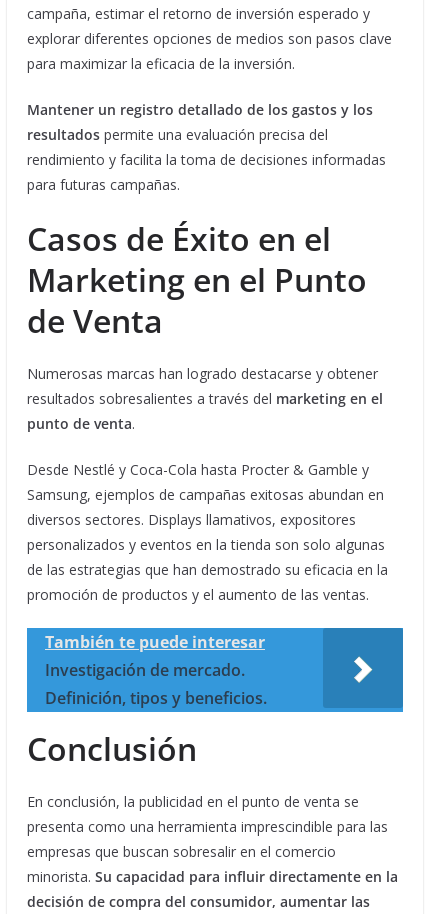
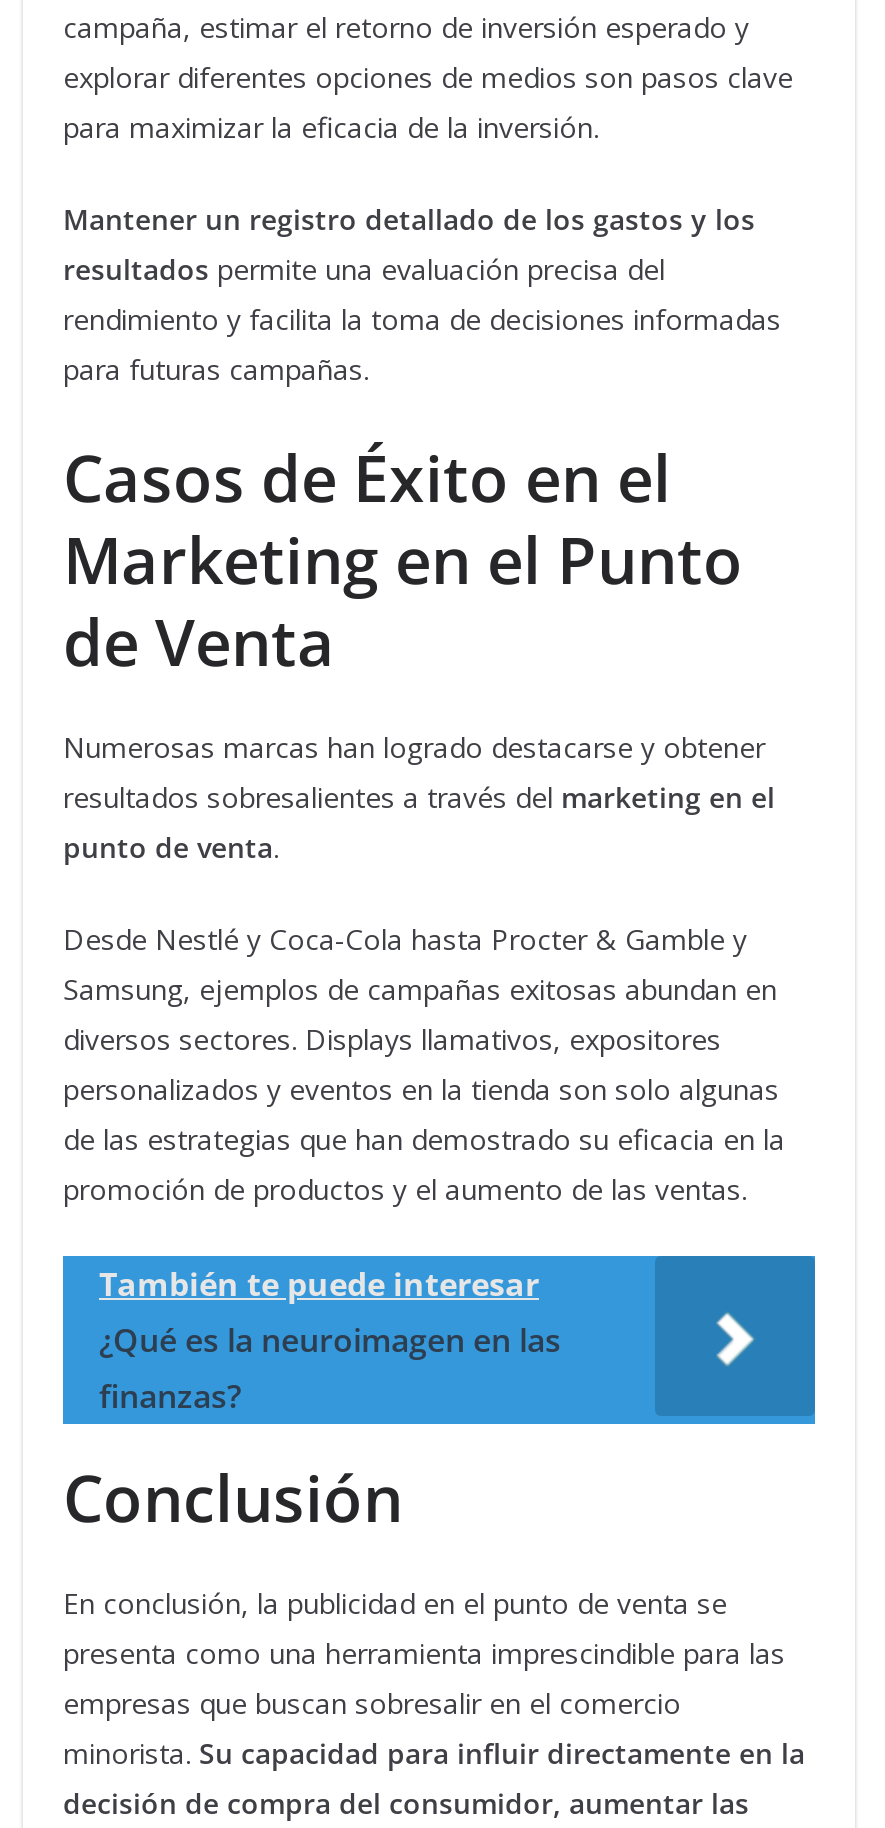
[45,659,267,709] Investigación de mercado. | Definición, tipos y beneficios. -> [99,1318,561,1418] ¿Qué es la neuroimagen en las | finanzas?

